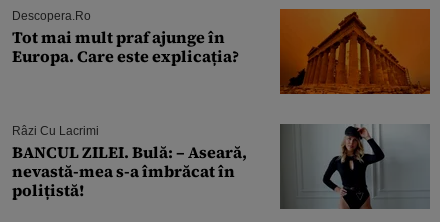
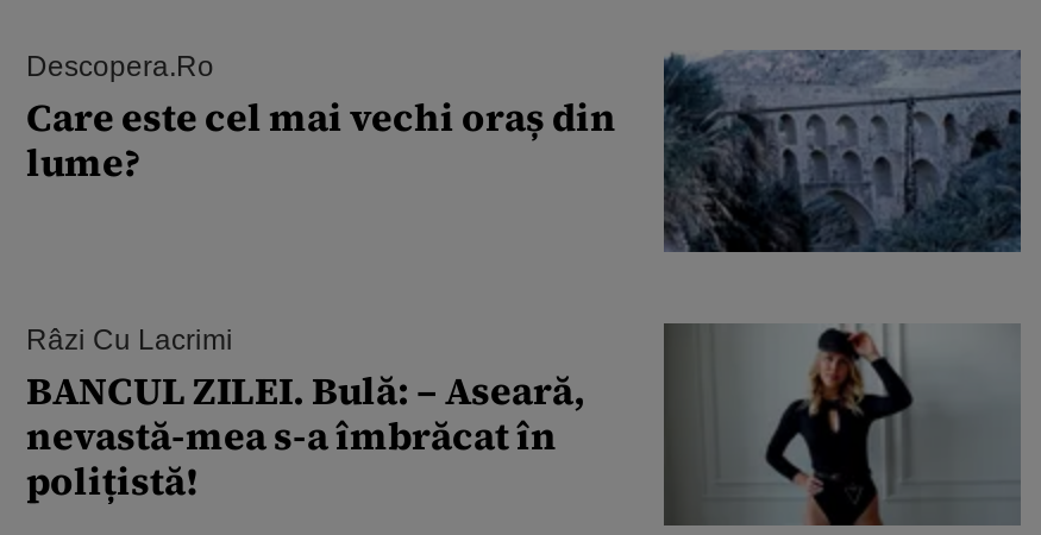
[12,8,431,95] [image] | Tot mai mult praf ajunge în | Europa. Care este explicația? -> [26,48,1023,254] [image] | Care este cel mai vechi oraș din | lume?

